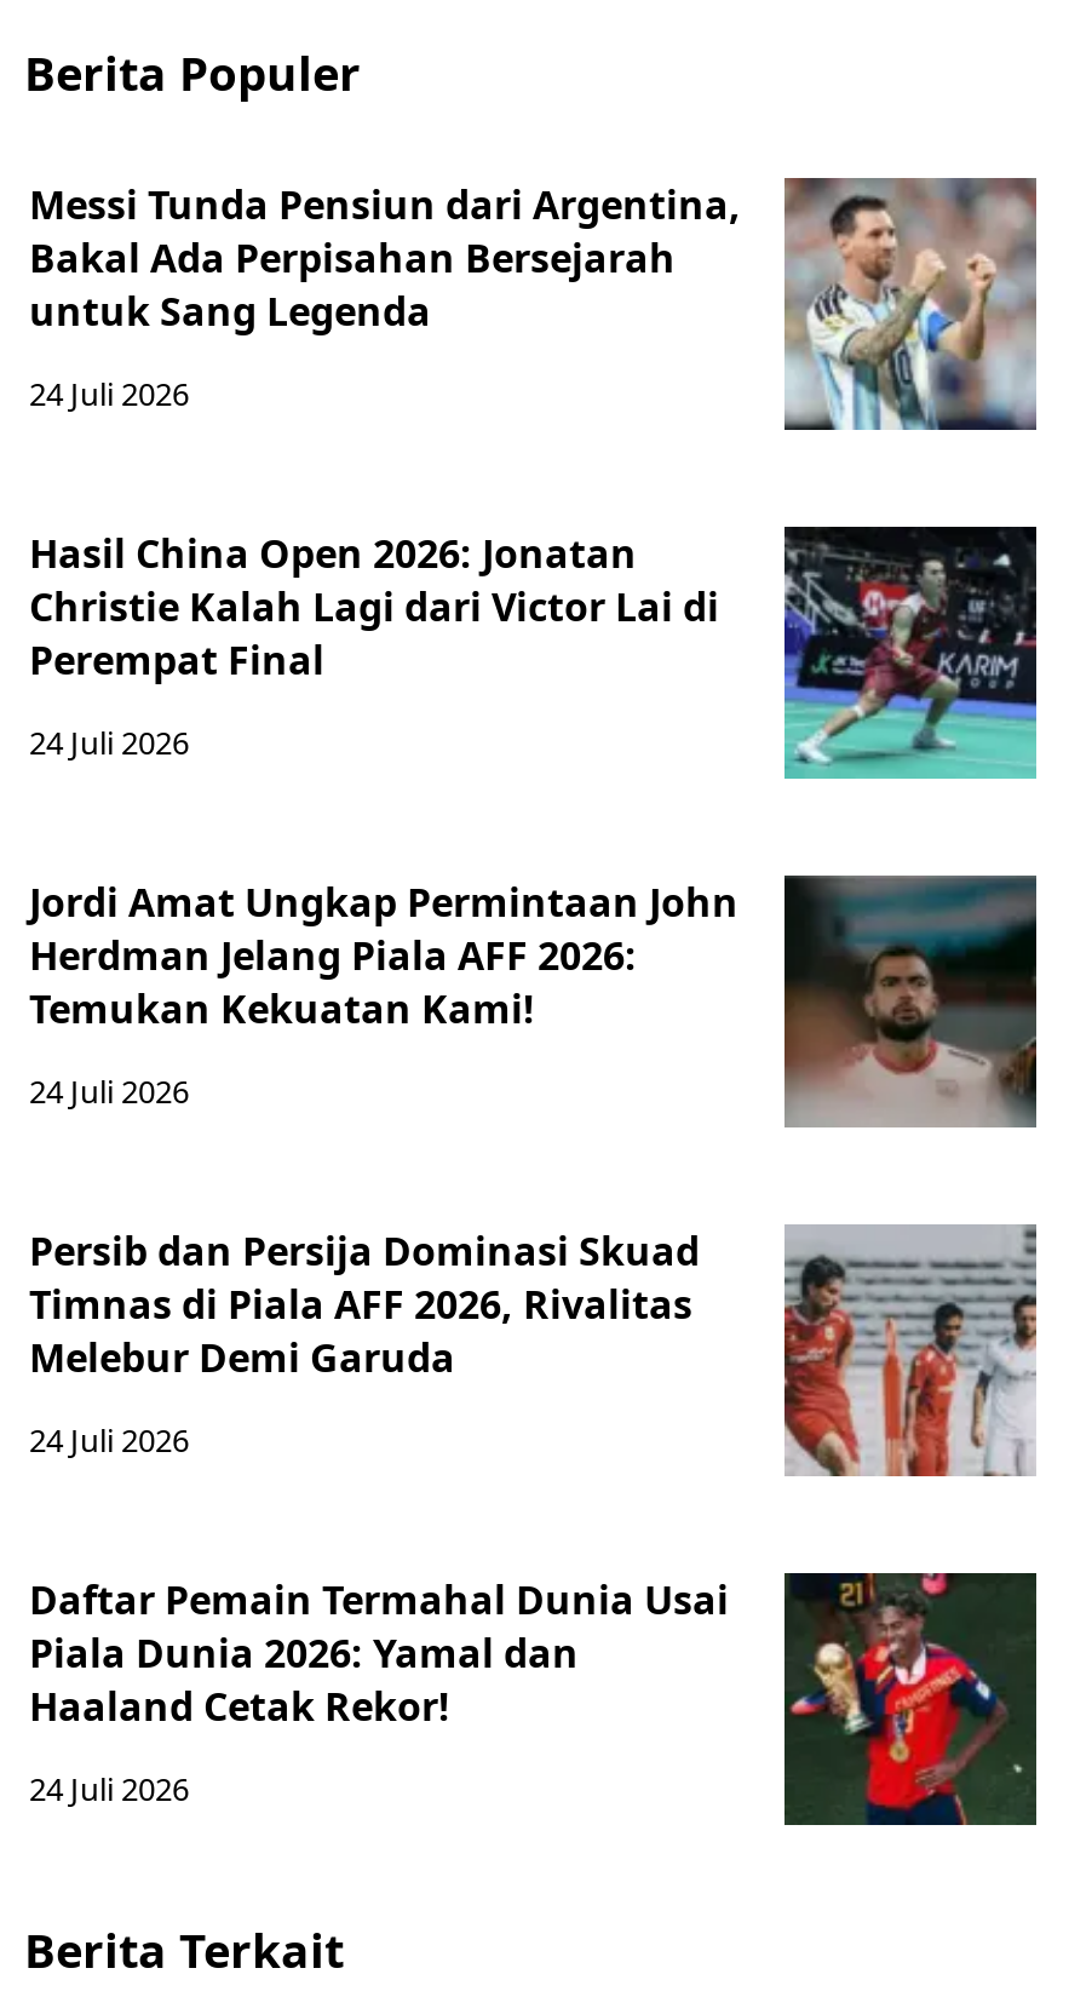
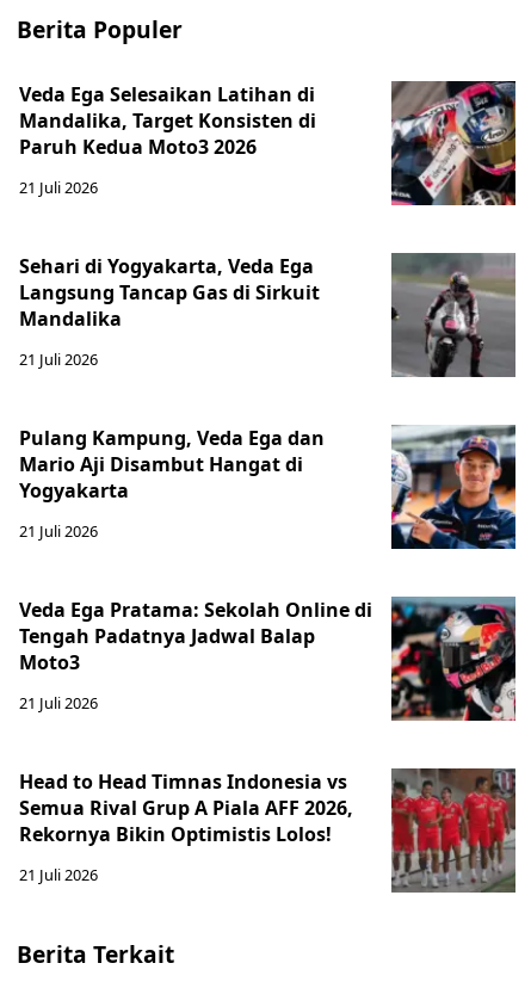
[29,178,741,338] Messi Tunda Pensiun dari Argentina, | Bakal Ada Perpisahan Bersejarah | untuk Sang Legenda -> [19,81,316,160] Veda Ega Selesaikan Latihan di | Mandalika, Target Konsisten di | Paruh Kedua Moto3 2026
[782,176,1039,432] [image] -> [390,80,517,206] [image]
[29,372,189,415] 24 Juli 2026 -> [19,177,98,198] 21 Juli 2026
[29,527,719,687] Hasil China Open 2026: Jonatan | Christie Kalah Lagi dari Victor Lai di | Perempat Final -> [19,253,320,332] Sehari di Yogyakarta, Veda Ega | Langsung Tancap Gas di Sirkuit | Mandalika
[782,524,1039,781] [image] -> [390,252,517,378] [image]
[29,721,189,764] 24 Juli 2026 -> [19,348,98,370] 21 Juli 2026
[29,876,738,1035] Jordi Amat Ungkap Permintaan John | Herdman Jelang Piala AFF 2026: | Temukan Kekuatan Kami! -> [19,425,325,504] Pulang Kampung, Veda Ega dan | Mario Aji Disambut Hangat di | Yogyakarta
[782,873,1039,1127] [image] -> [390,425,517,550] [image]
[29,1069,189,1113] 24 Juli 2026 -> [19,520,98,542] 21 Juli 2026
[29,1224,1039,1479] [image] | Persib dan Persija Dominasi Skuad | Timnas di Piala AFF 2026, Rivalitas | Melebur Demi Garuda -> [19,597,517,722] [image] | Veda Ega Pratama: Sekolah Online di | Tengah Padatnya Jadwal Balap | Moto3
[29,1418,189,1462] 24 Juli 2026 -> [19,692,98,714] 21 Juli 2026
[29,1571,1036,1827] [image] | Daftar Pemain Termahal Dunia Usai | Piala Dunia 2026: Yamal dan | Haaland Cetak Rekor! -> [19,767,515,894] [image] | Head to Head Timnas Indonesia vs | Semua Rival Grup A Piala AFF 2026, | Rekornya Bikin Optimistis Lolos!
[29,1767,189,1811] 24 Juli 2026 -> [19,864,98,885] 21 Juli 2026

